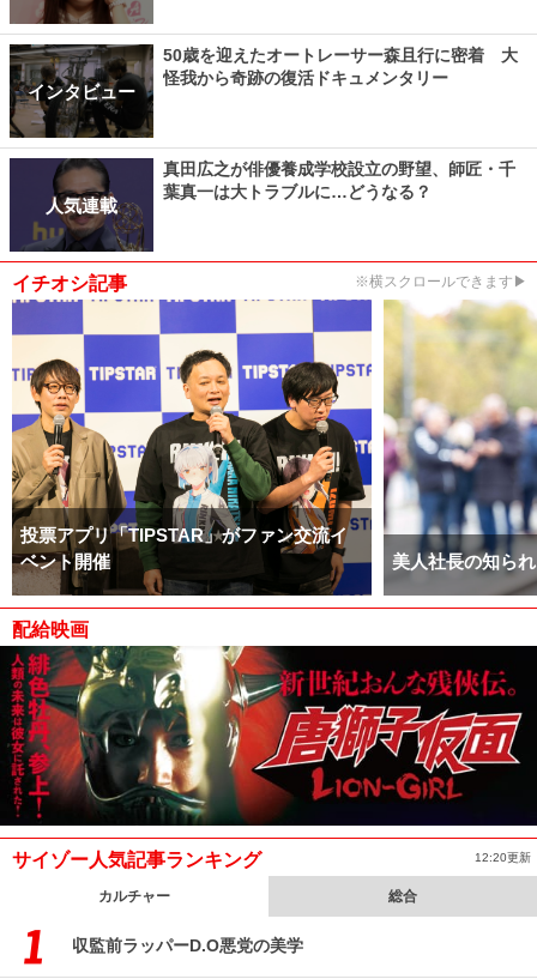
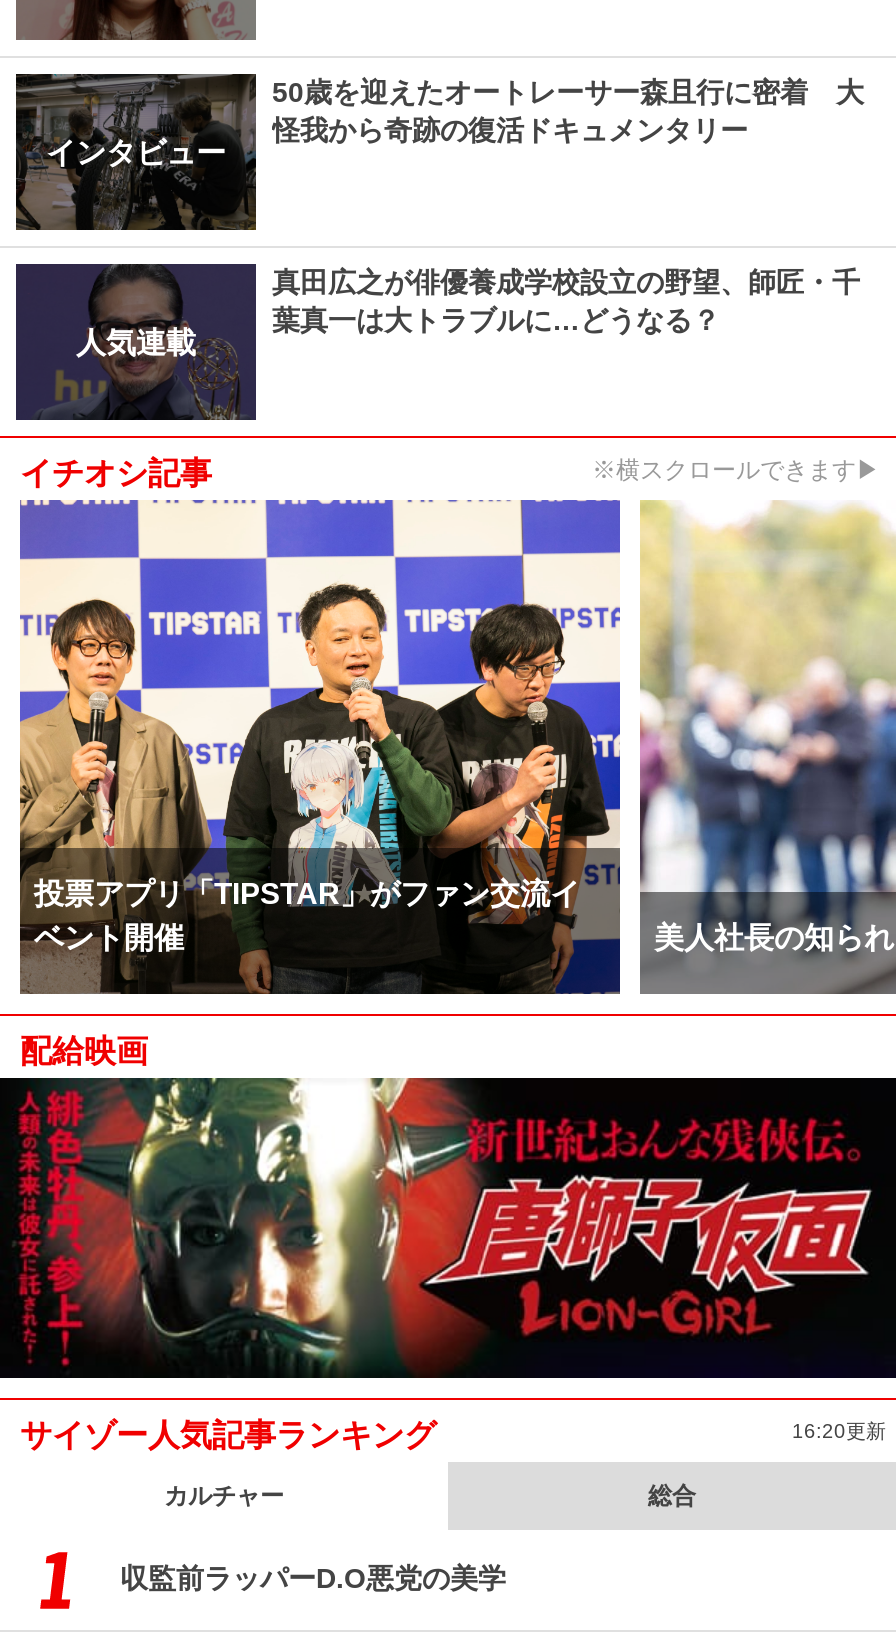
[475,850,531,863] 12:20更新 -> [792,1419,886,1441] 16:20更新

